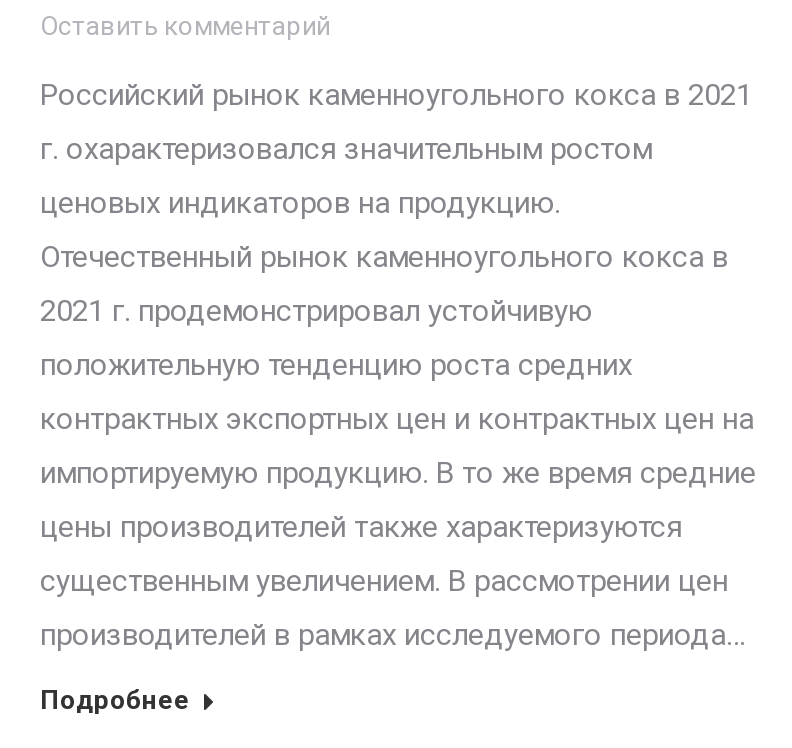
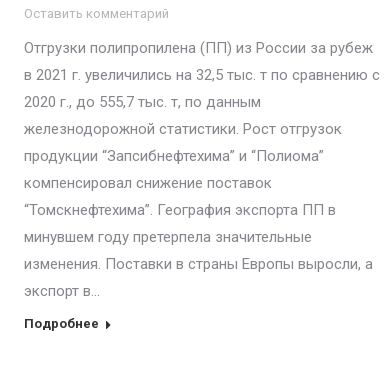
[40,77,756,653] Российский рынок каменноугольного кокса в 2021 | г. охарактеризовался значительным ростом | ценовых индикаторов на продукцию. | Отечественный рынок каменноугольного кокса в | 2021 г. продемонстрировал устойчивую | положительную тенденцию роста средних | контрактных экспортных цен и контрактных цен на | импортируемую продукцию. В то же время средние | цены производителей также характеризуются | существенным увеличением. В рассмотрении цен | производителей в рамках исследуемого периода… -> [24,39,380,300] Отгрузки полипропилена (ПП) из России за рубеж | в 2021 г. увеличились на 32,5 тыс. т по сравнению с | 2020 г., до 555,7 тыс. т, по данным | железнодорожной статистики. Рост отгрузок | продукции “Запсибнефтехима” и “Полиома” | компенсировал снижение поставок | “Томскнефтехима”. География экспорта ПП в | минувшем году претерпела значительные | изменения. Поставки в страны Европы выросли, а | экспорт в…

